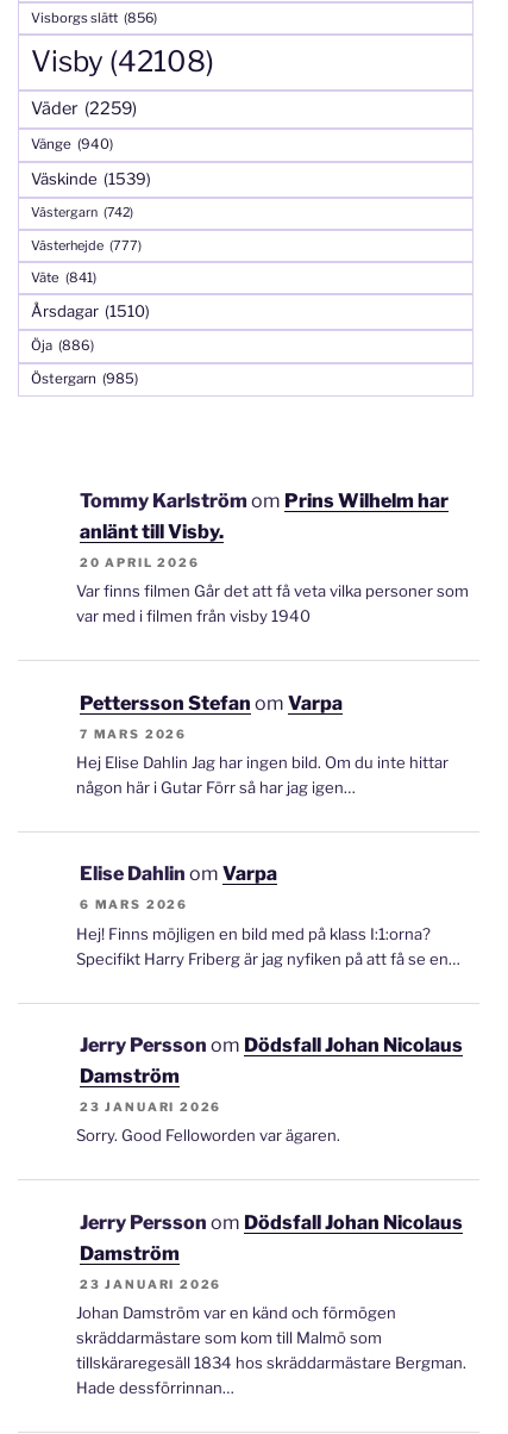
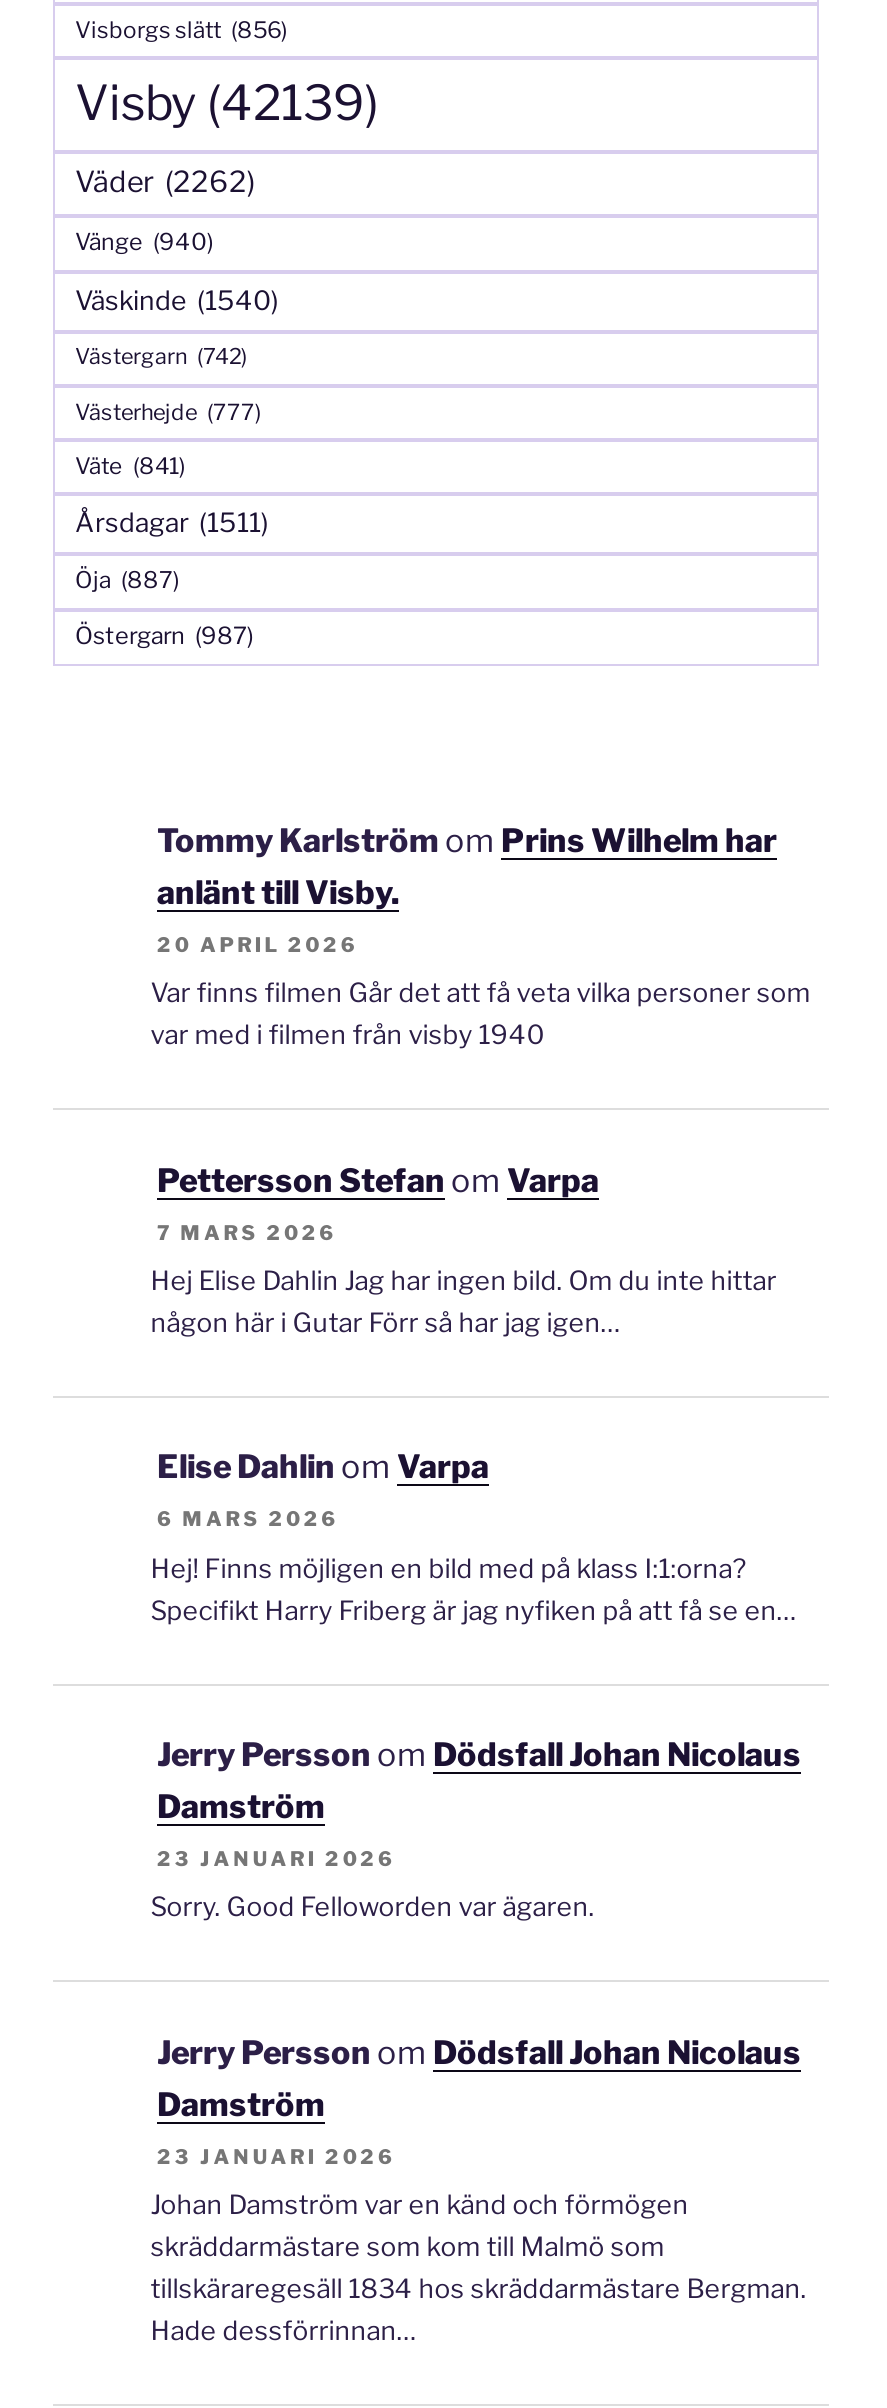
[31,44,214,78] Visby (42108) -> [75,73,379,131] Visby (42139)
[31,97,137,119] Väder (2259) -> [75,163,255,199] Väder (2262)
[31,169,151,188] Väskinde (1539) -> [75,283,279,315] Väskinde (1540)
[31,301,150,320] Årsdagar (1510) -> [75,505,269,537] Årsdagar (1511)
[31,337,94,353] Öja (886) -> [75,565,179,593] Öja (887)
[31,370,138,387] Östergarn (985) -> [75,621,253,649] Östergarn (987)

